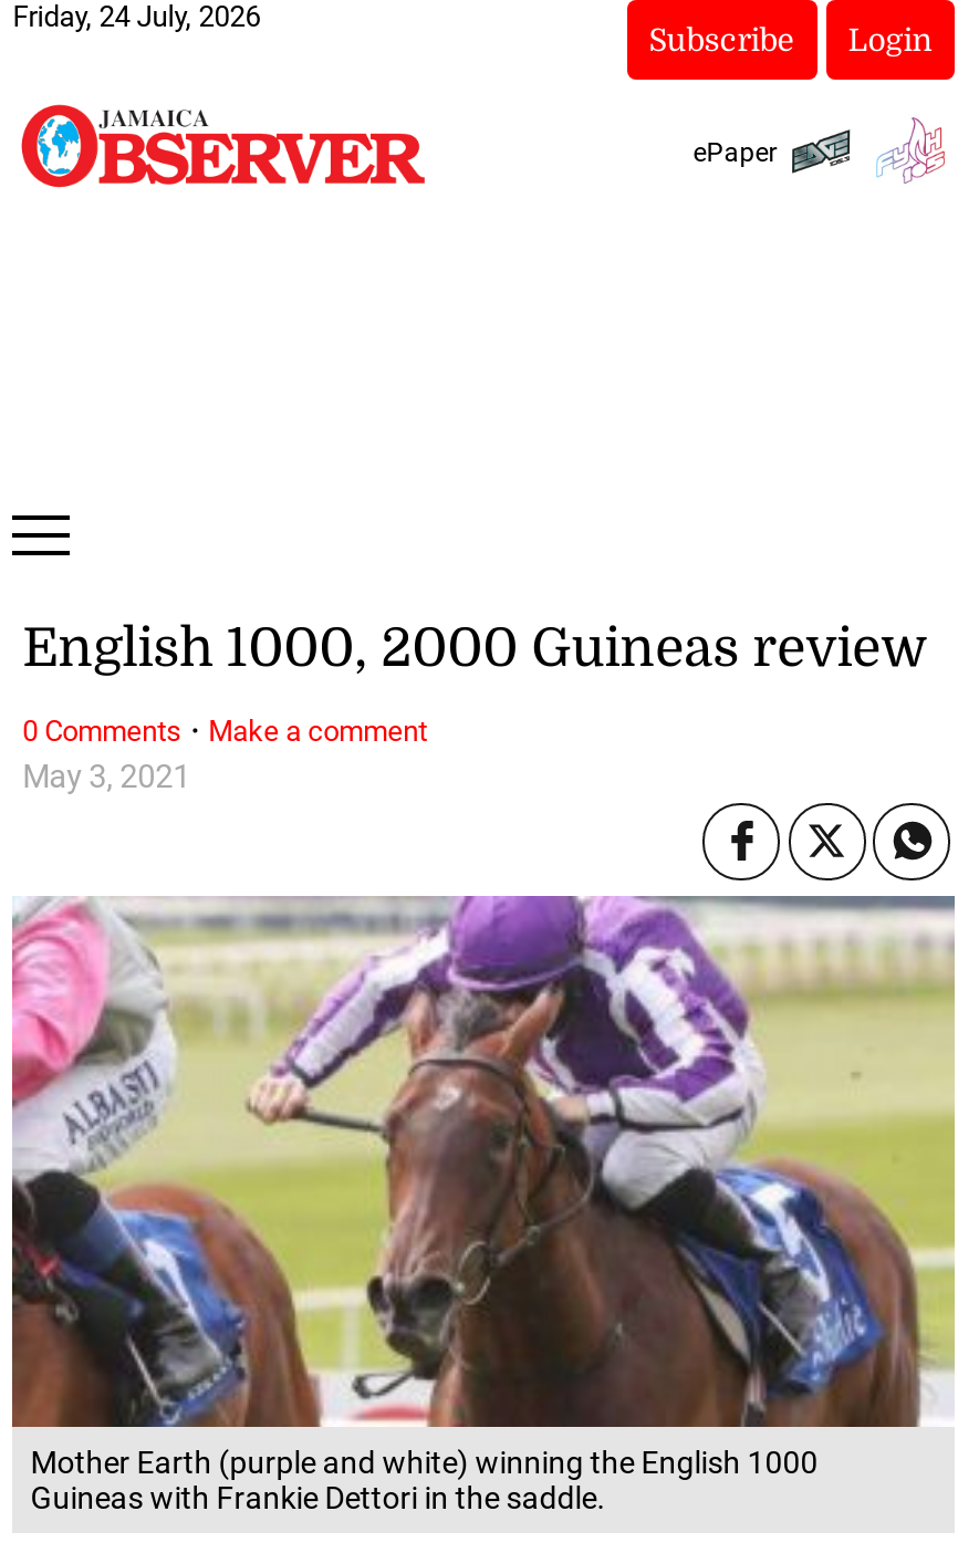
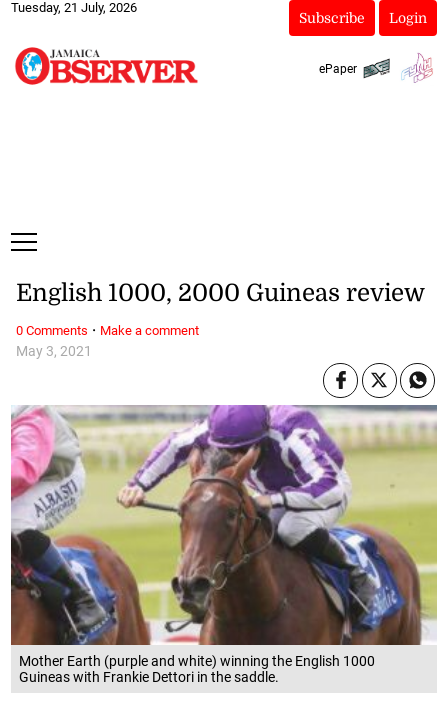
[13,0,260,33] Friday, 24 July, 2026 -> [11,0,137,15] Tuesday, 21 July, 2026

